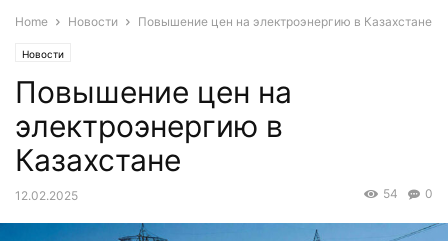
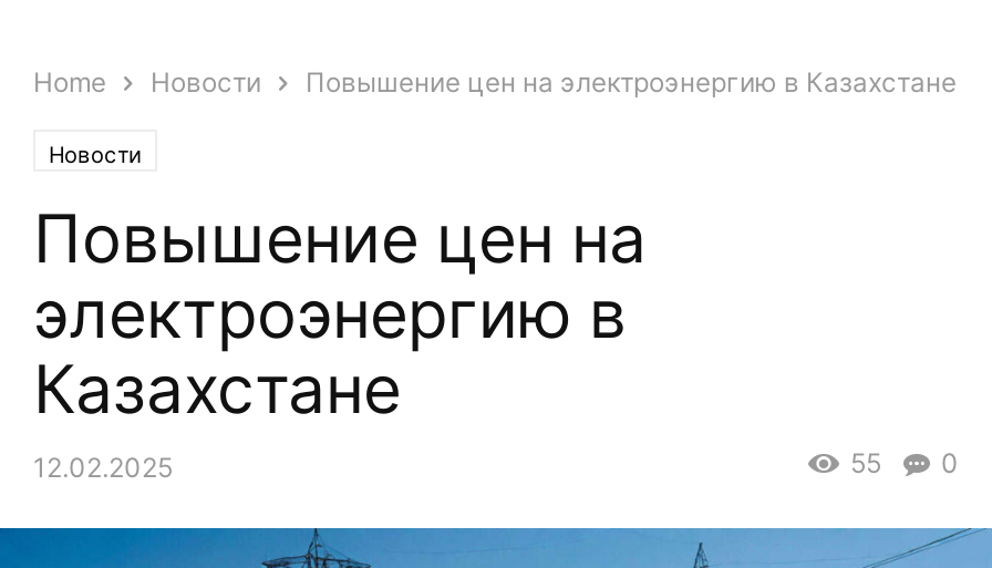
[383,186,433,201] 54 0 -> [850,446,959,479] 55 0

